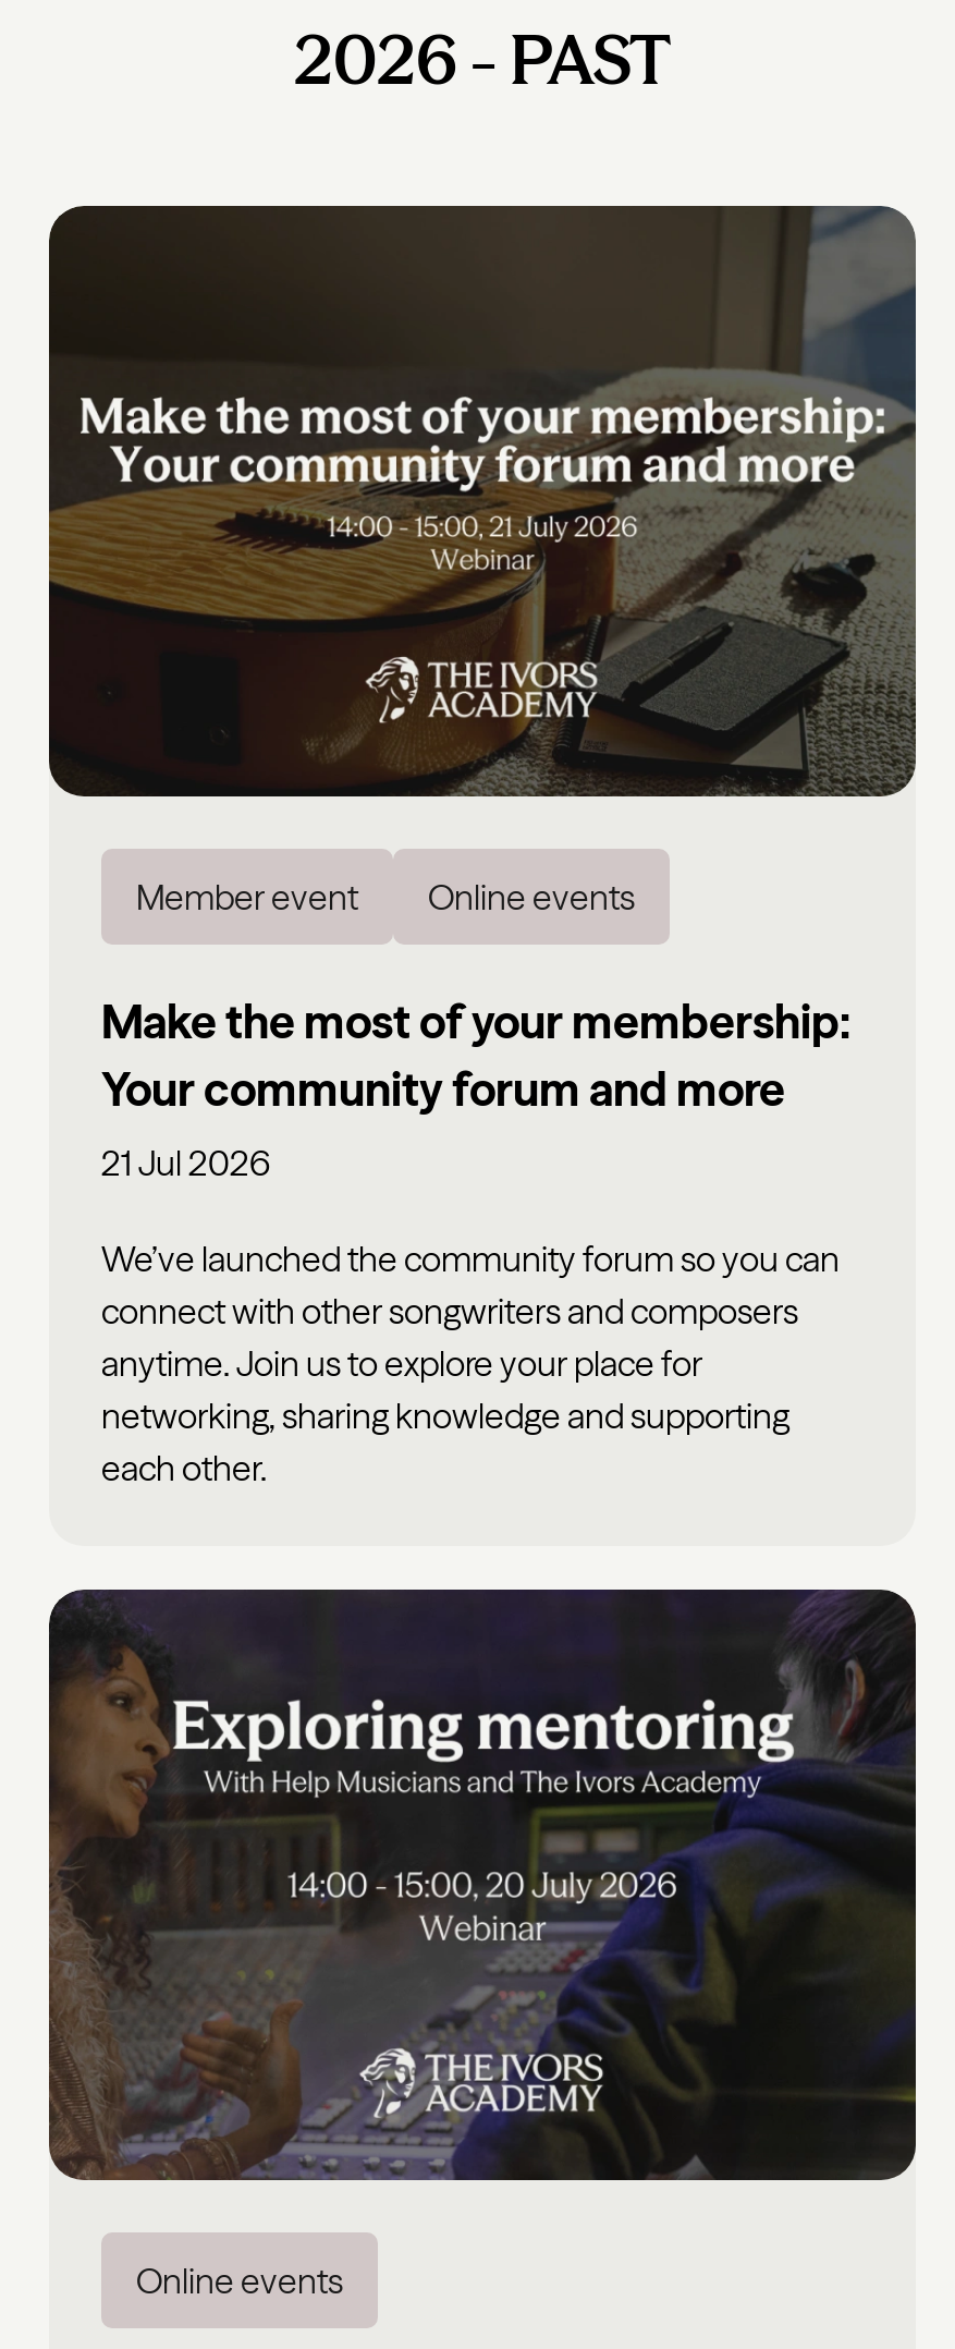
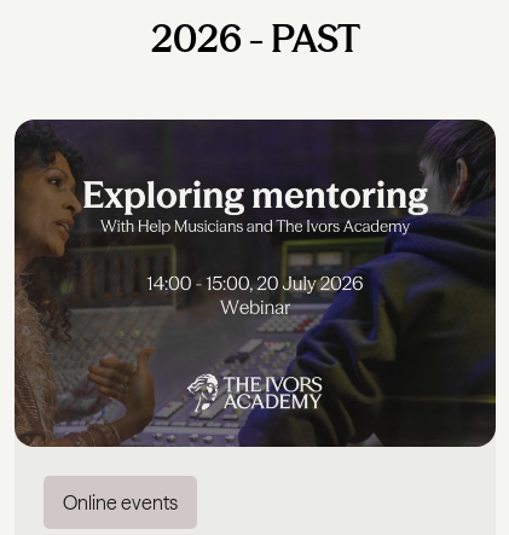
[49,203,916,1489] [image] | Member event | Online events | Make the most of your membership: | Your community forum and more | 21 Jul 2026 | We’ve launched the community forum so you can | connect with other songwriters and composers | anytime. Join us to explore your place for | networking, sharing knowledge and supporting | each other. -> none

